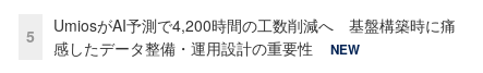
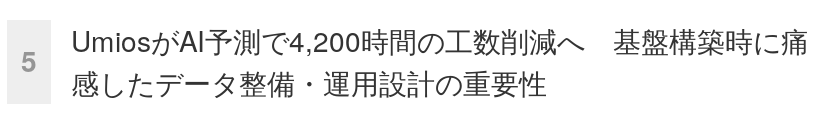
[330,40,359,59] NEW -> none

